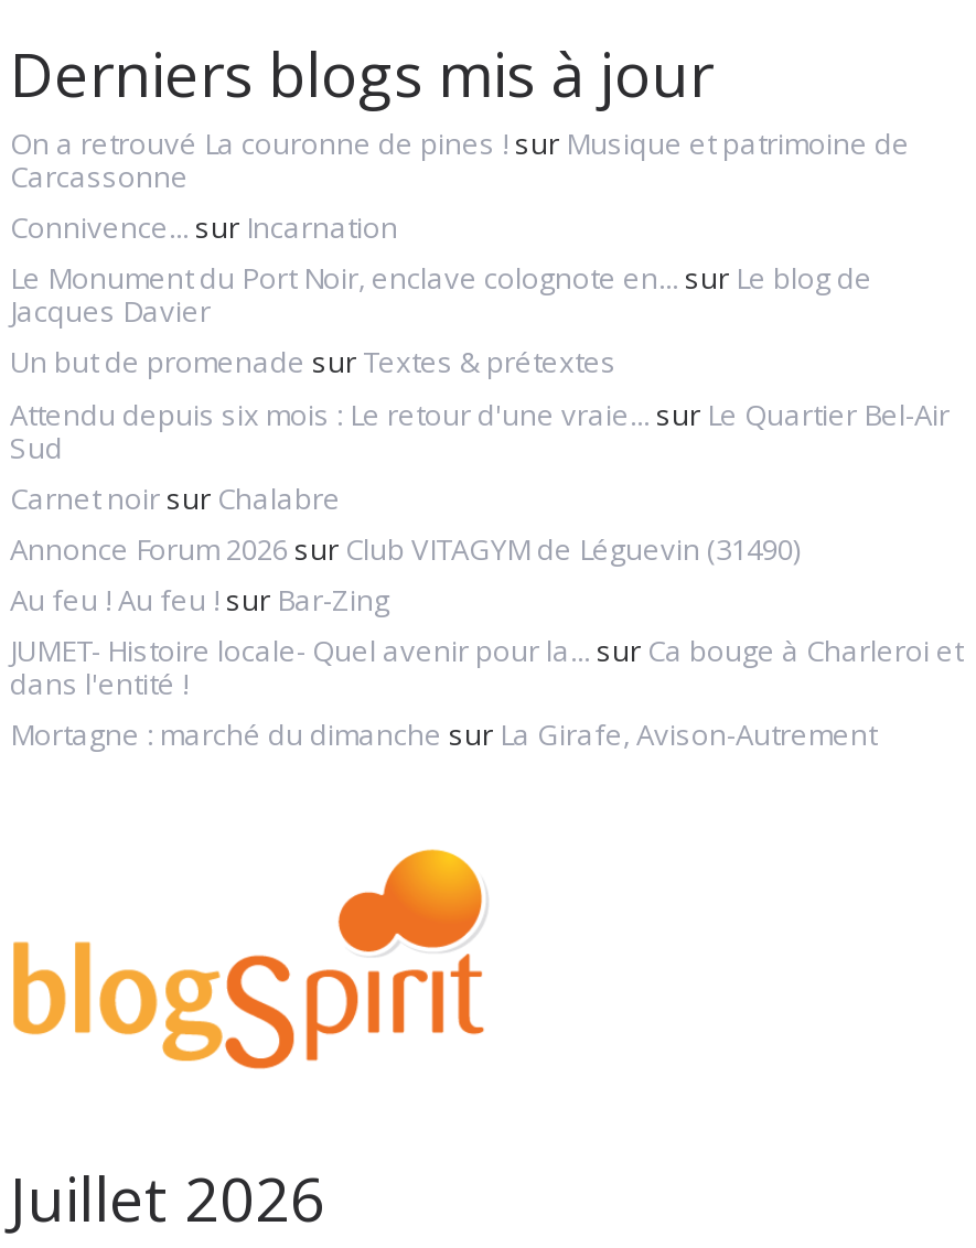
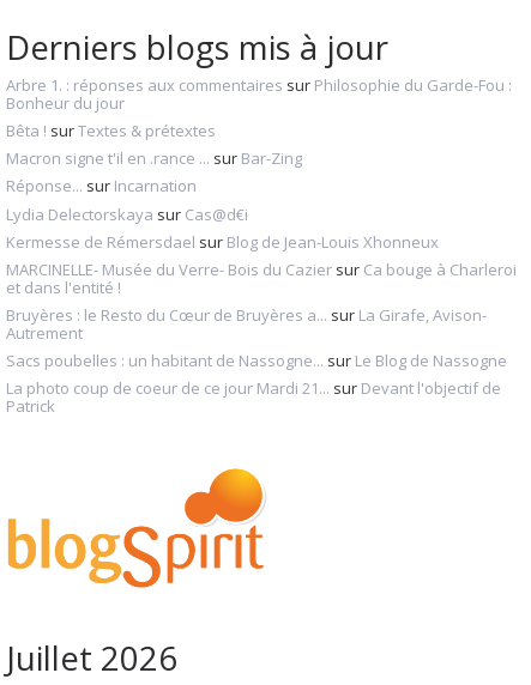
[10,123,963,754] On a retrouvé La couronne de pines ! sur Musique et patrimoine de | Carcassonne | Connivence... sur Incarnation | Le Monument du Port Noir, enclave colognote en... sur Le blog de | Jacques Davier | Un but de promenade sur Textes & prétextes | Attendu depuis six mois : Le retour d'une vraie... sur Le Quartier Bel-Air | Sud | Carnet noir sur Chalabre | Annonce Forum 2026 sur Club VITAGYM de Léguevin (31490) | Au feu ! Au feu ! sur Bar-Zing | JUMET- Histoire locale- Quel avenir pour la... sur Ca bouge à Charleroi et | dans l'entité ! | Mortagne : marché du dimanche sur La Girafe, Avison-Autrement -> [6,74,517,417] Arbre 1. : réponses aux commentaires sur Philosophie du Garde-Fou : | Bonheur du jour | Bêta ! surTextes & prétextes | Macron signe t'il en .rance ... sur Bar-Zing | Réponse... sur Incarnation | Lydia Delectorskaya sur Cas@d€i | Kermesse de Rémersdael sur Blog de Jean-Louis Xhonneux | MARCINELLE- Musée du Verre- Bois du Cazier sur Ca bouge à Charleroi | et dans l'entité ! | Bruyères : le Resto du Cœur de Bruyères a... sur La Girafe, Avison- | Autrement | Sacs poubelles : un habitant de Nassogne... sur Le Blog de Nassogne | La photo coup de coeur de ce jour Mardi 21... sur Devant l'objectif de | Patrick

